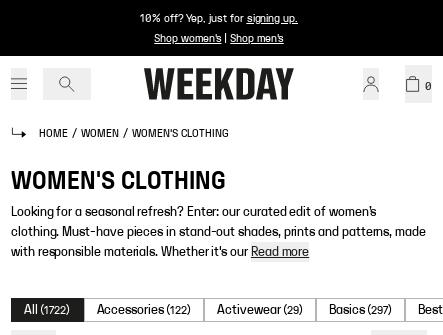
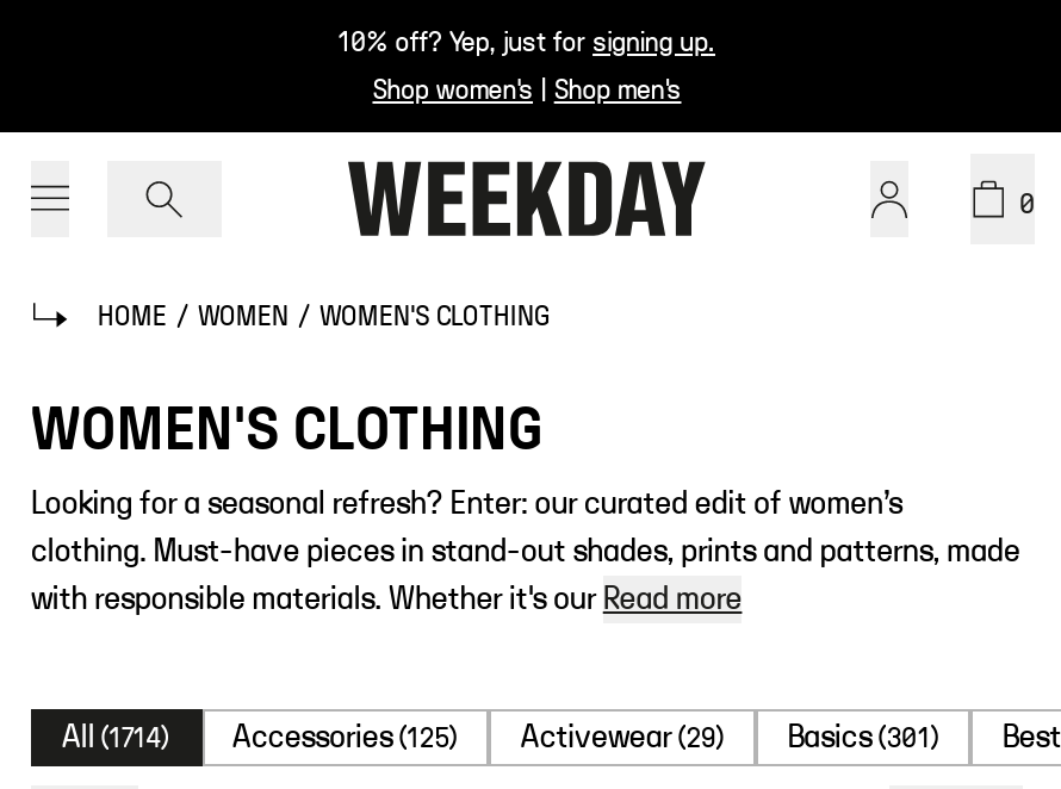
[24,303,70,317] All (1722) -> [62,721,170,754] All (1714)
[96,303,191,317] Accessories (122) -> [232,721,459,754] Accessories (125)
[329,303,392,317] Basics (297) -> [787,721,940,754] Basics (301)

